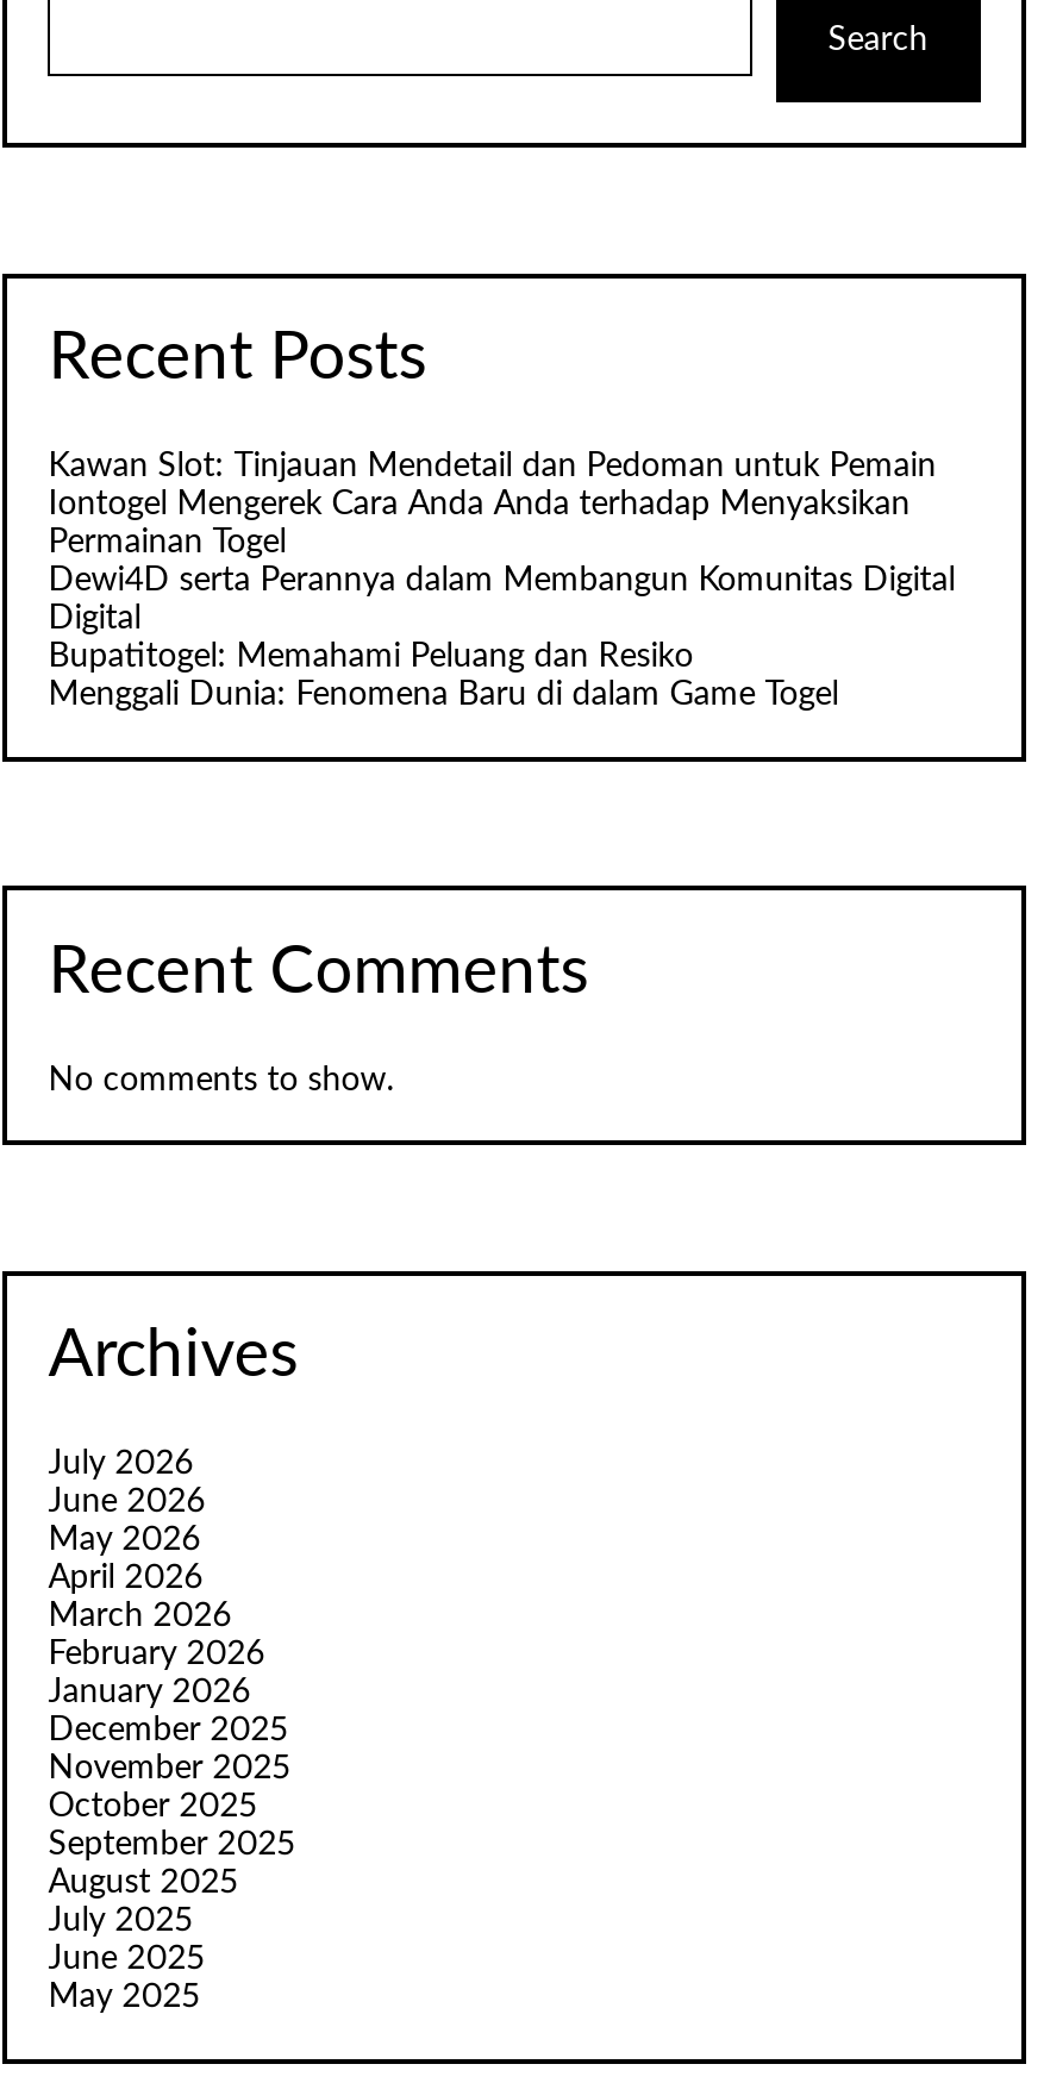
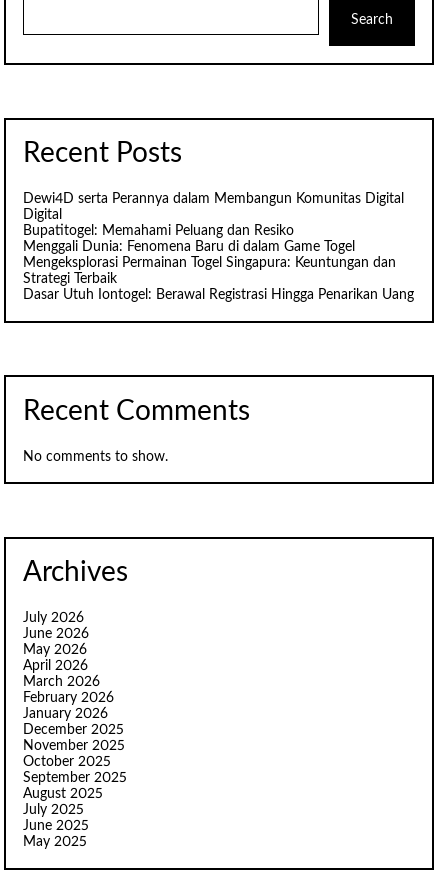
[48,451,936,560] Kawan Slot: Tinjauan Mendetail dan Pedoman untuk Pemain | Iontogel Mengerek Cara Anda Anda terhadap Menyaksikan | Permainan Togel -> none
moved [48,565,955,713] -> [23,192,404,254]: Dewi4D serta Perannya dalam Membangun Komunitas Digital | Digital | Bupatitogel: Memahami Peluang dan Resiko | Menggali Dunia: Fenomena Baru di dalam Game Togel
none -> [23,256,414,302] Mengeksplorasi Permainan Togel Singapura: Keuntungan dan | Strategi Terbaik | Dasar Utuh Iontogel: Berawal Registrasi Hingga Penarikan Uang

